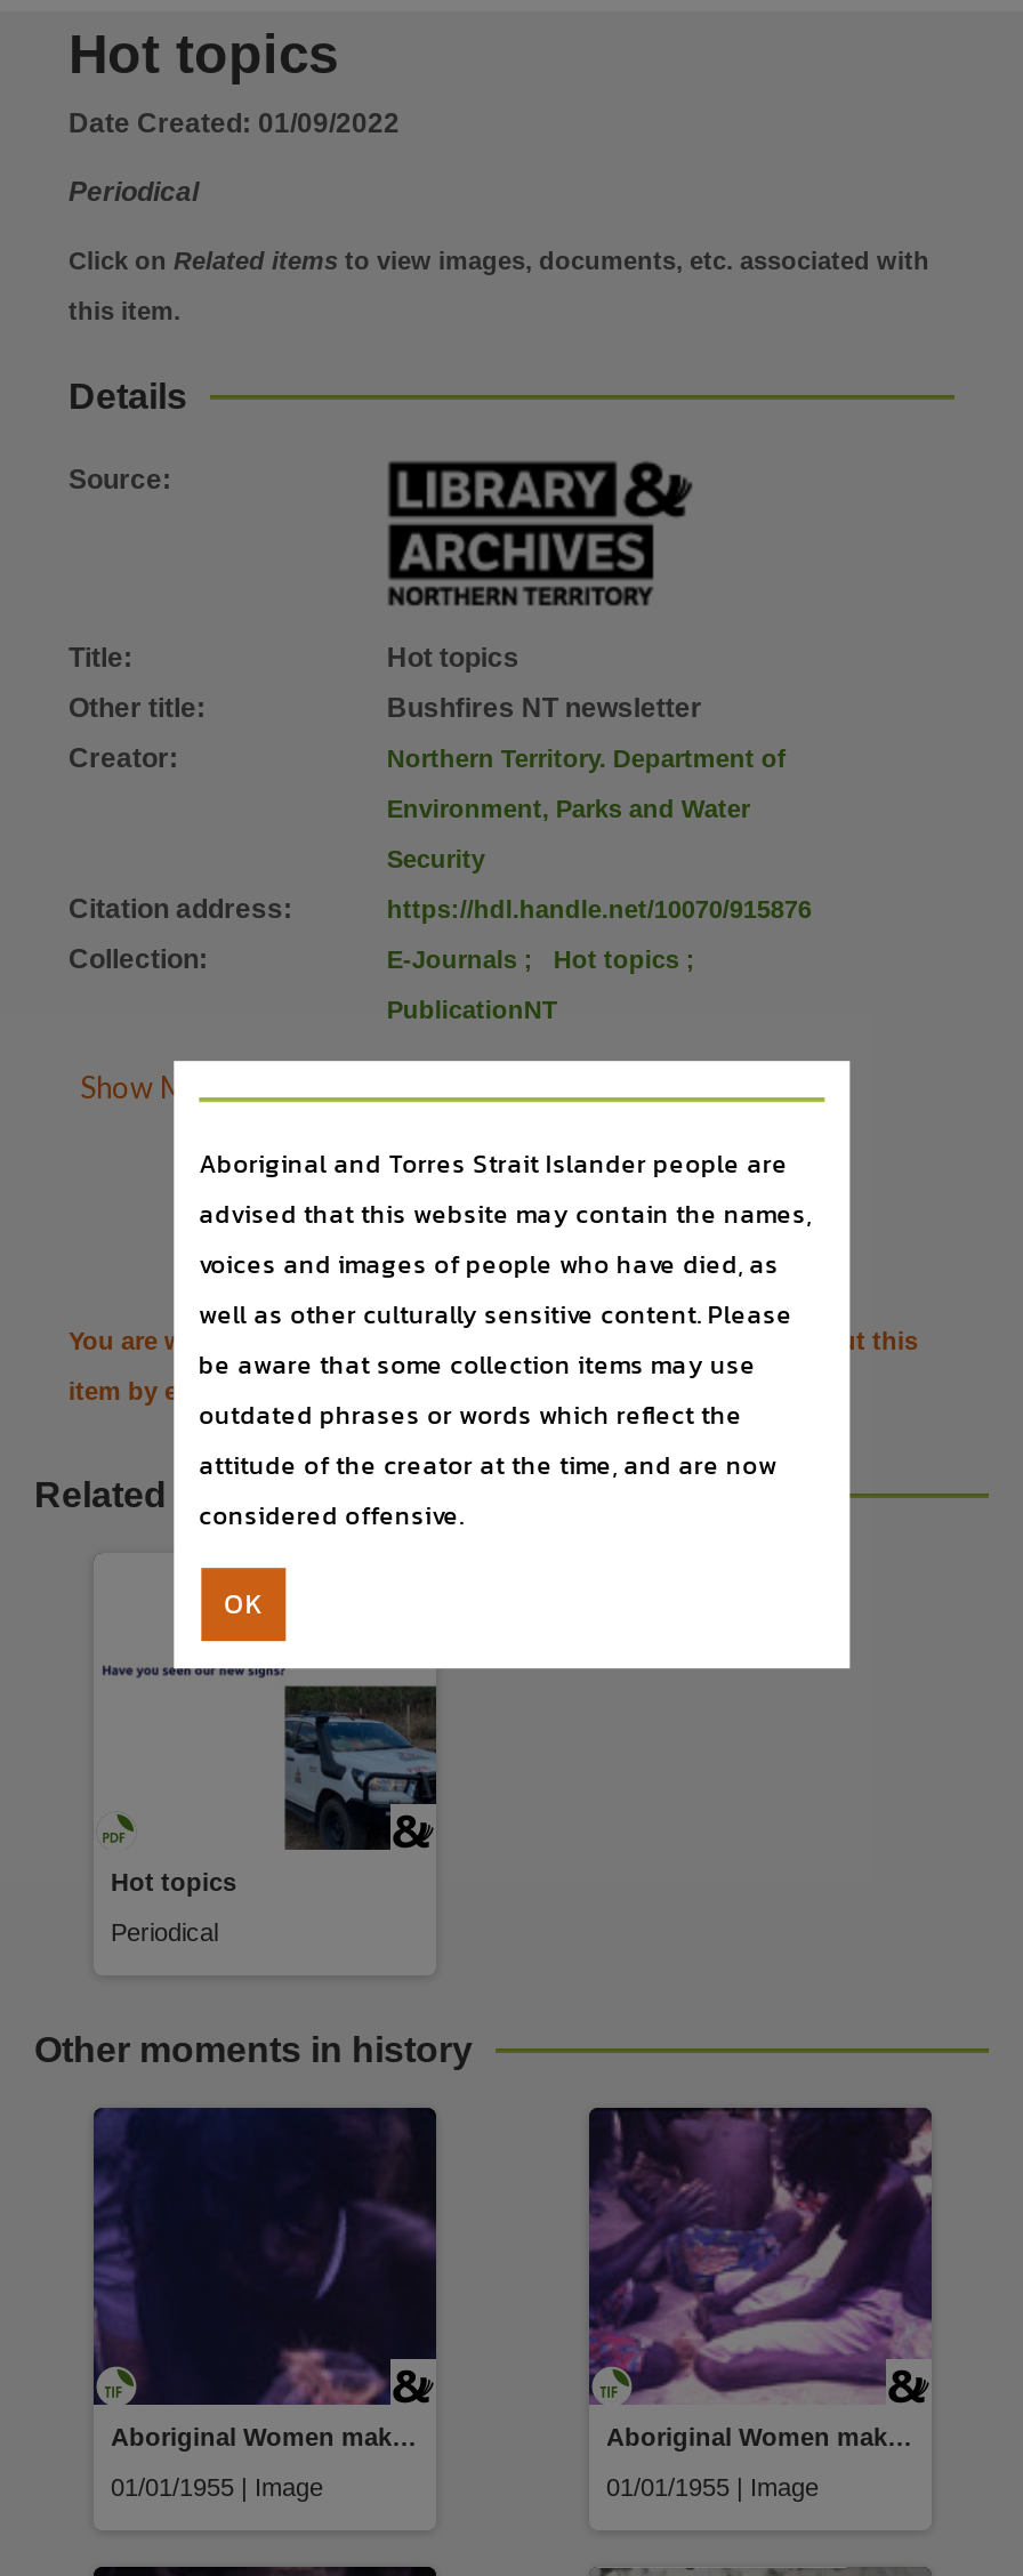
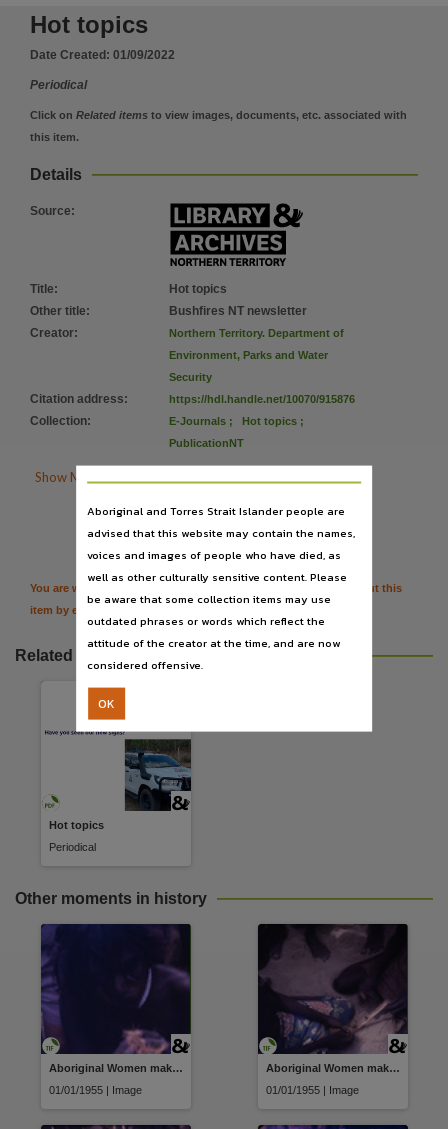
[589,2112,932,2405] [image] -> [258,925,409,1055] [image]

